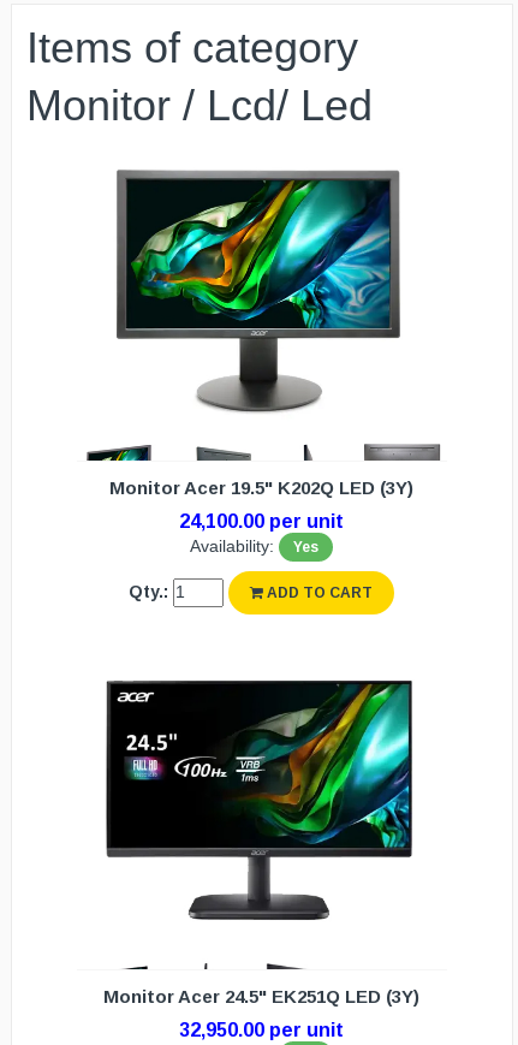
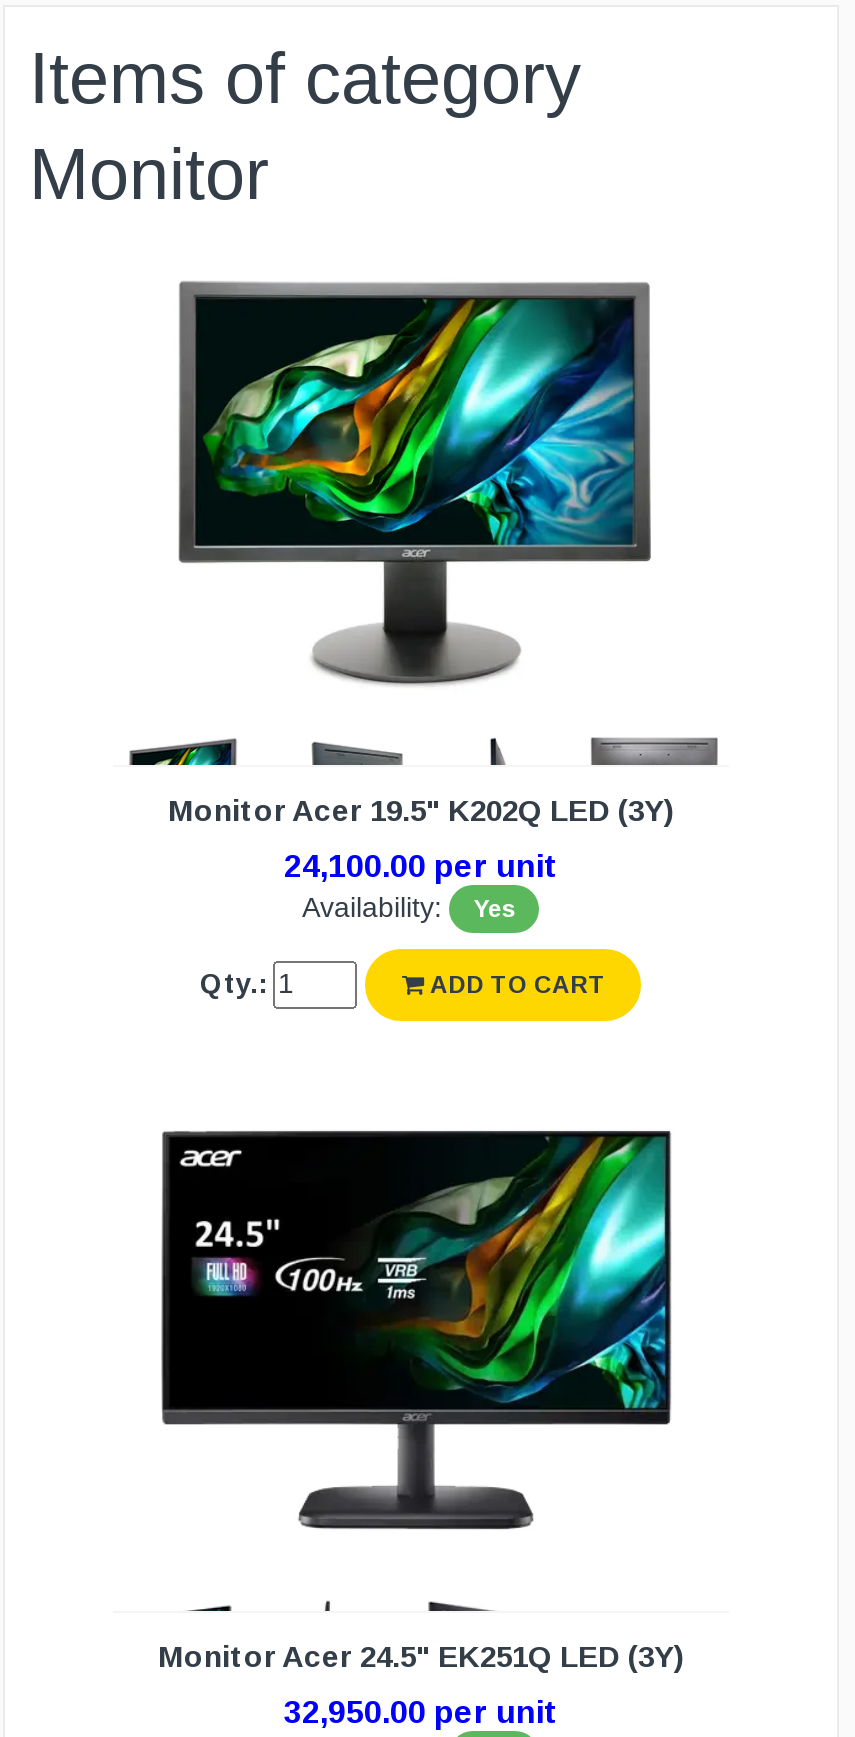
[26,85,373,124] Monitor / Lcd/ Led -> [29,140,269,206] Monitor

